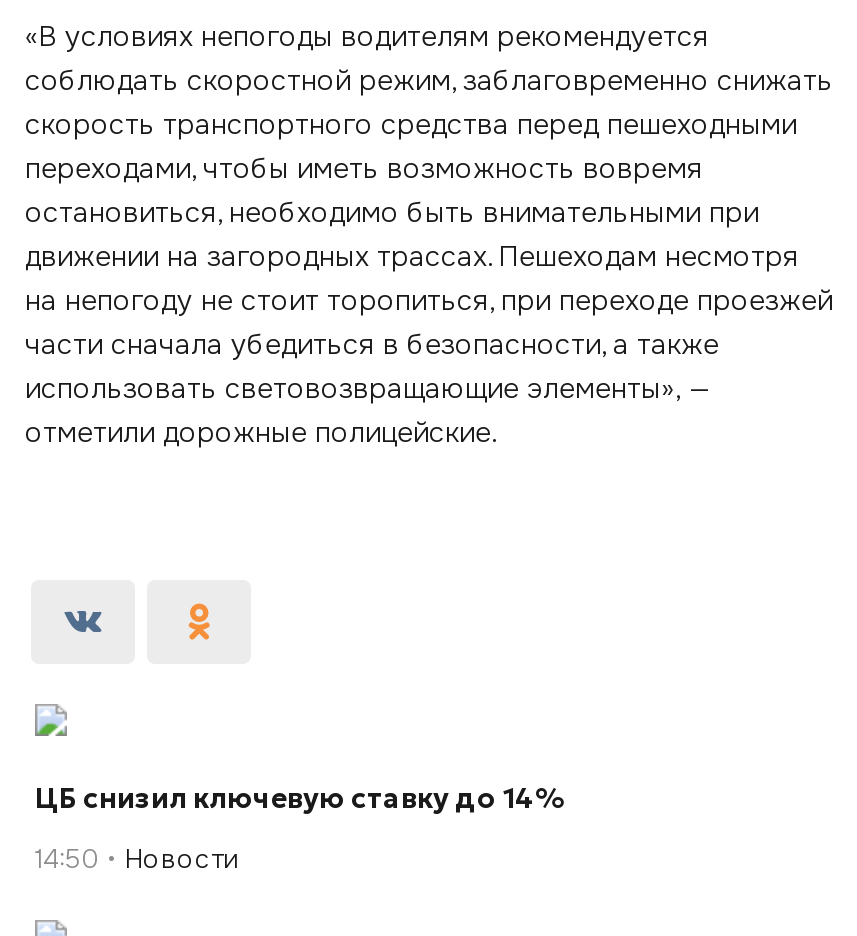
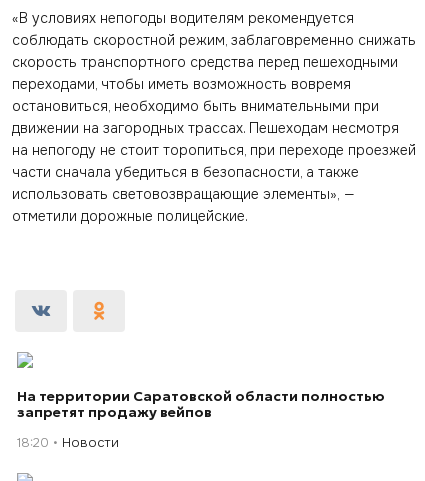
[35,779,565,815] ЦБ снизил ключевую ставку до 14% -> [17,386,385,420] На территории Саратовской области полностью | запретят продажу вейпов
[35,841,239,875] 14:50 Новости -> [17,433,119,450] 18:20 Новости

